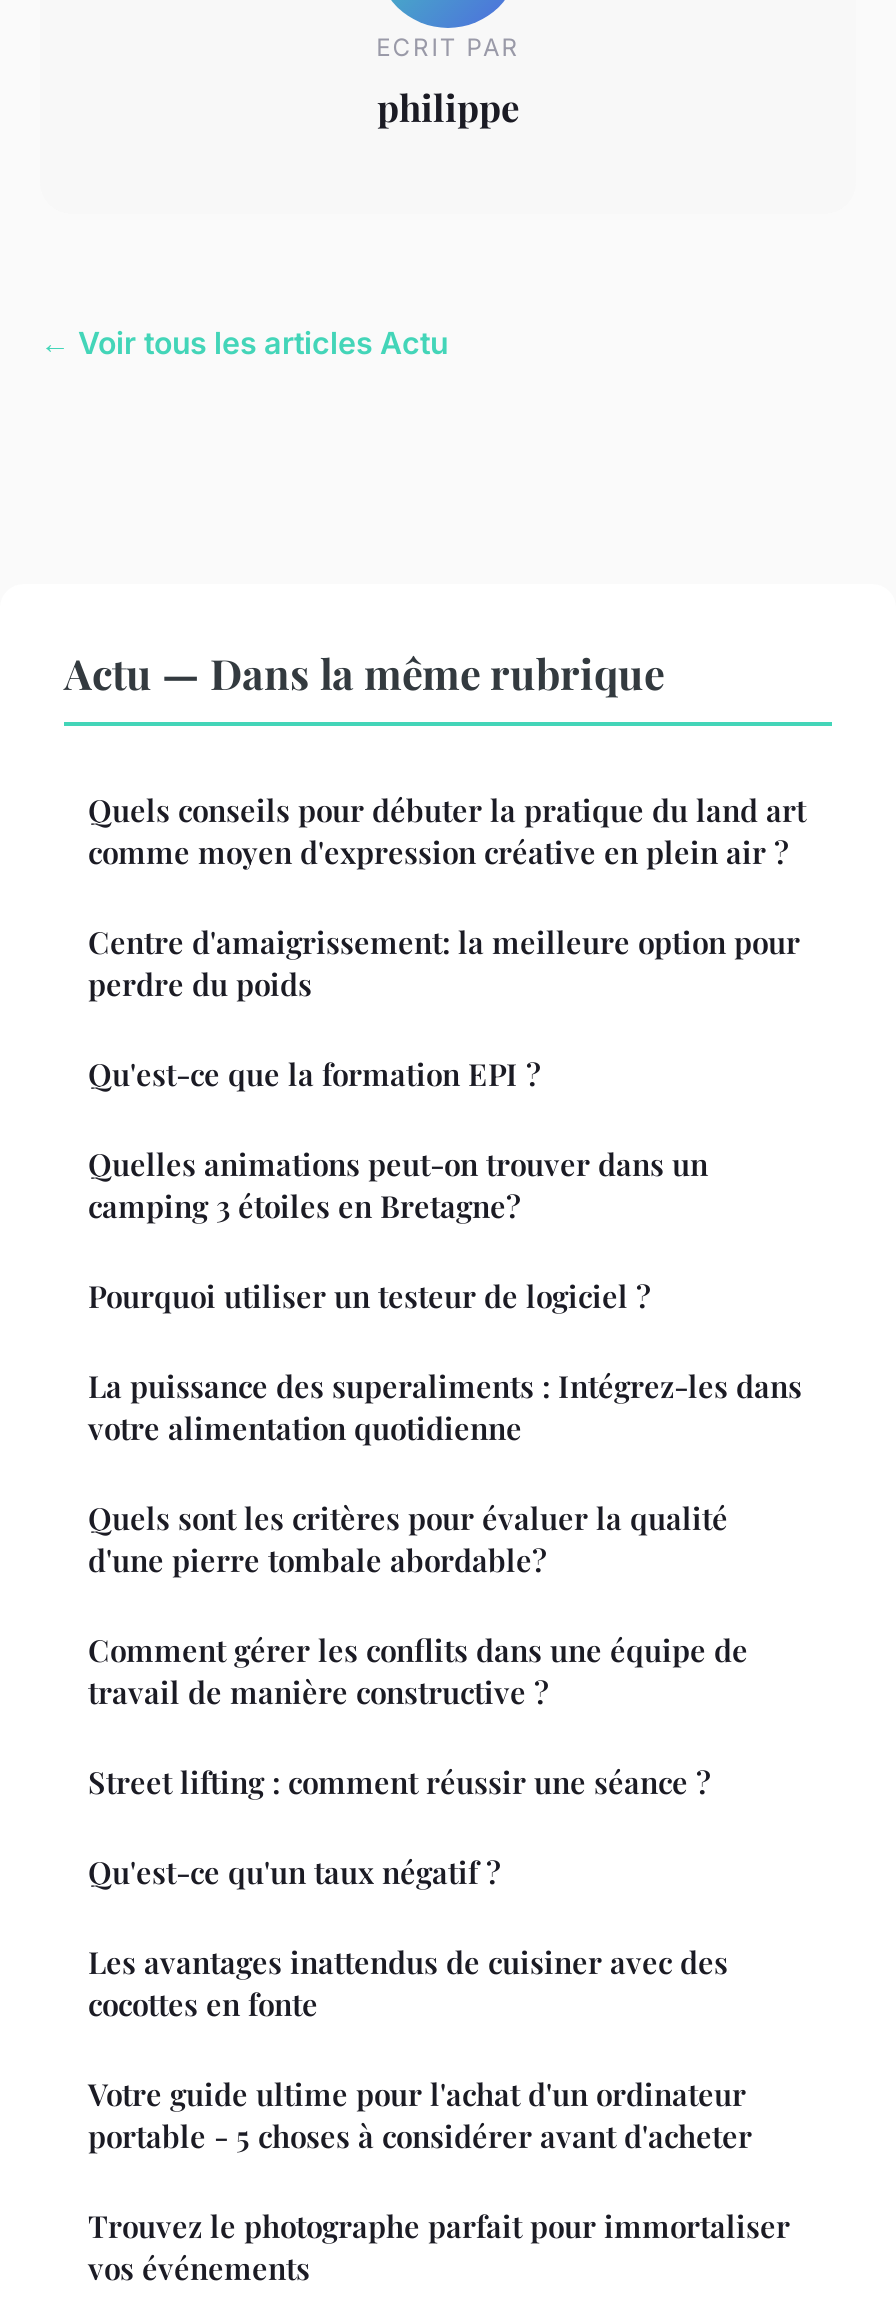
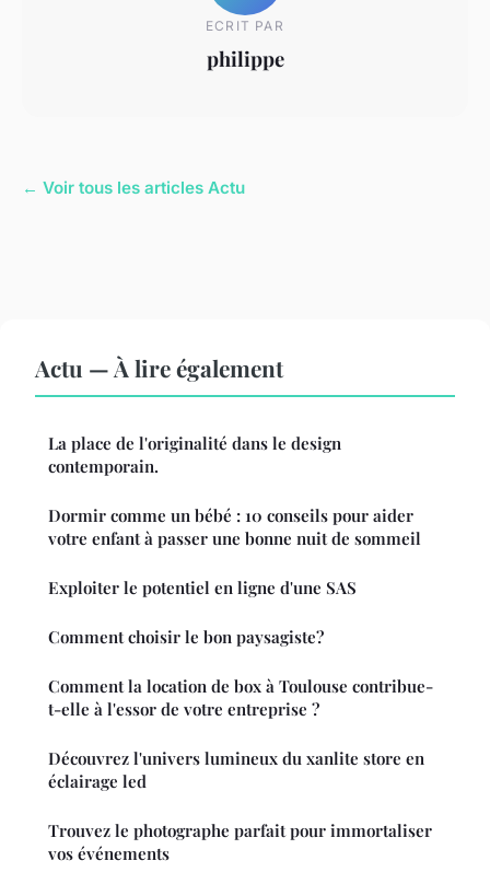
[64,644,806,2156] Actu — Dans la même rubrique | Quels conseils pour débuter la pratique du land art | comme moyen d'expression créative en plein air ? | Centre d'amaigrissement: la meilleure option pour | perdre du poids | Qu'est-ce que la formation EPI ? | Quelles animations peut-on trouver dans un | camping 3 étoiles en Bretagne? | Pourquoi utiliser un testeur de logiciel ? | La puissance des superaliments : Intégrez-les dans | votre alimentation quotidienne | Quels sont les critères pour évaluer la qualité | d'une pierre tombale abordable? | Comment gérer les conflits dans une équipe de | travail de manière constructive ? | Street lifting : comment réussir une séance ? | Qu'est-ce qu'un taux négatif ? | Les avantages inattendus de cuisiner avec des | cocottes en fonte | Votre guide ultime pour l'achat d'un ordinateur | portable - 5 choses à considérer avant d'acheter -> [35,352,433,792] Actu — À lire également | La place de l'originalité dans le design | contemporain. | Dormir comme un bébé : 10 conseils pour aider | votre enfant à passer une bonne nuit de sommeil | Exploiter le potentiel en ligne d'une SAS | Comment choisir le bon paysagiste? | Comment la location de box à Toulouse contribue- | t-elle à l'essor de votre entreprise ? | Découvrez l'univers lumineux du xanlite store en | éclairage led

